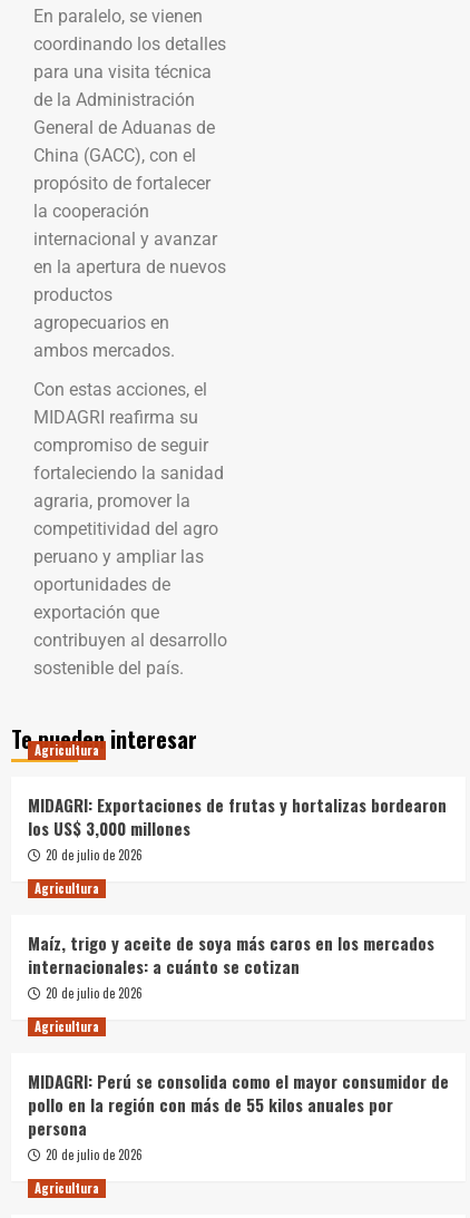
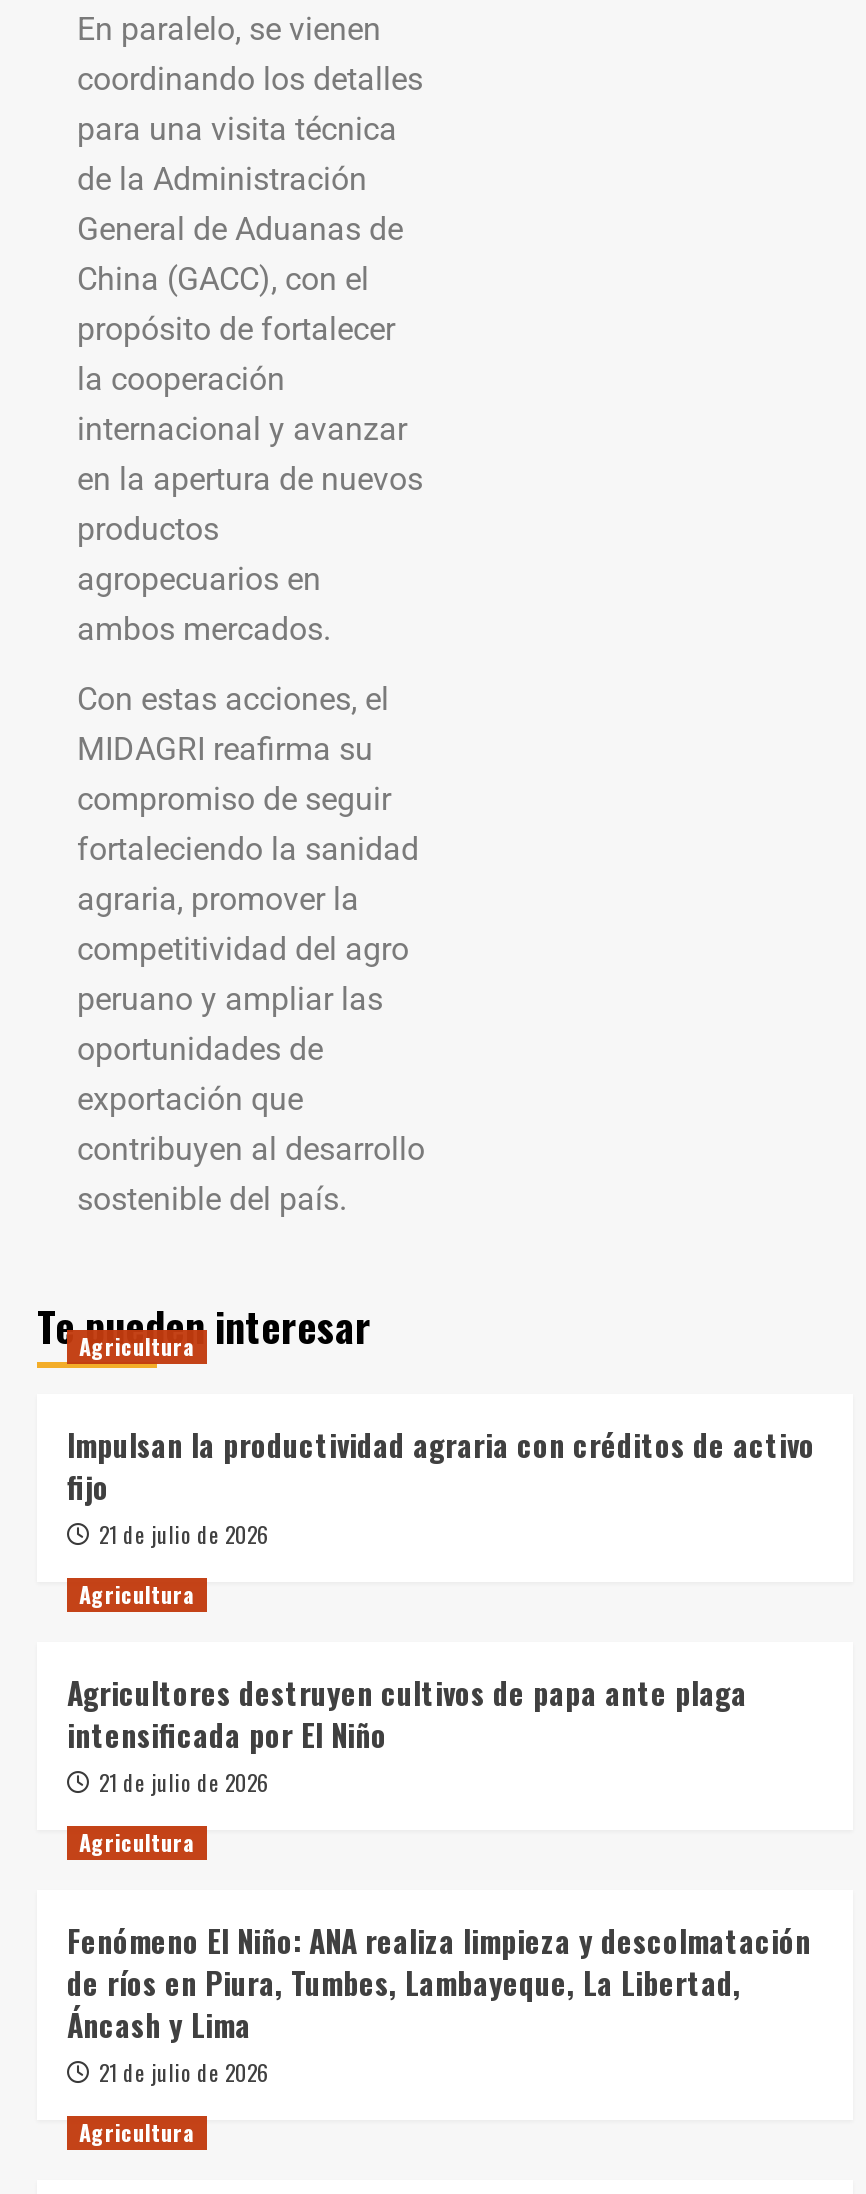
[28,792,447,863] MIDAGRI: Exportaciones de frutas y hortalizas bordearon | los US$ 3,000 millones | 20 de julio de 2026 -> [67,1421,815,1549] Impulsan la productividad agraria con créditos de activo | fijo | 21 de julio de 2026
[28,930,434,1001] Maíz, trigo y aceite de soya más caros en los mercados | internacionales: a cuánto se cotizan | 20 de julio de 2026 -> [67,1669,747,1797] Agricultores destruyen cultivos de papa ante plaga | intensificada por El Niño | 21 de julio de 2026
[28,1068,449,1163] MIDAGRI: Perú se consolida como el mayor consumidor de | pollo en la región con más de 55 kilos anuales por | persona | 20 de julio de 2026 -> [67,1917,811,2087] Fenómeno El Niño: ANA realiza limpieza y descolmatación | de ríos en Piura, Tumbes, Lambayeque, La Libertad, | Áncash y Lima | 21 de julio de 2026

